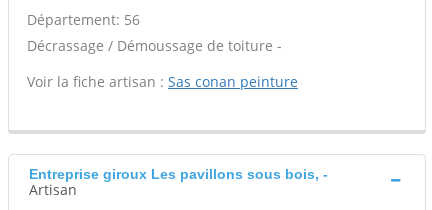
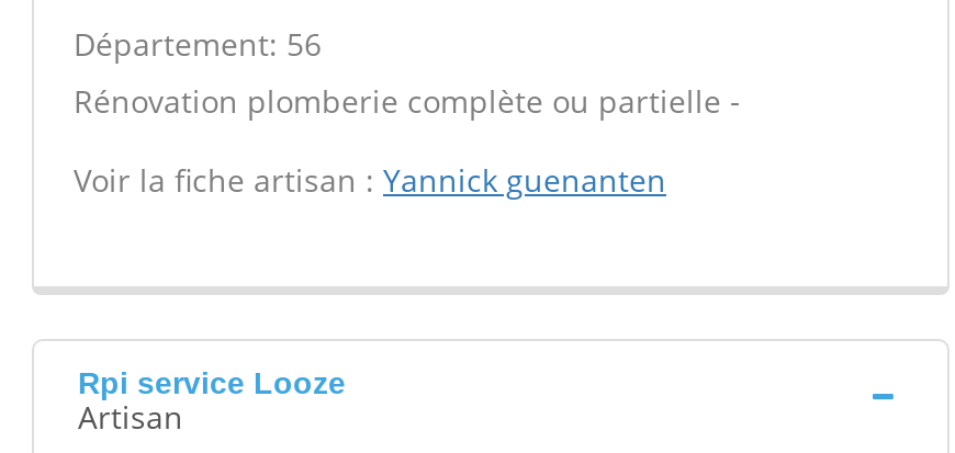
[27,36,282,55] Décrassage / Démoussage de toiture - -> [74,80,741,122] Rénovation plomberie complète ou partielle -
[27,72,298,91] Voir la fiche artisan : Sas conan peinture -> [74,159,666,201] Voir la fiche artisan : Yannick guenanten
[29,166,328,182] Entreprise giroux Les pavillons sous bois, - -> [78,365,346,400] Rpi service Looze

